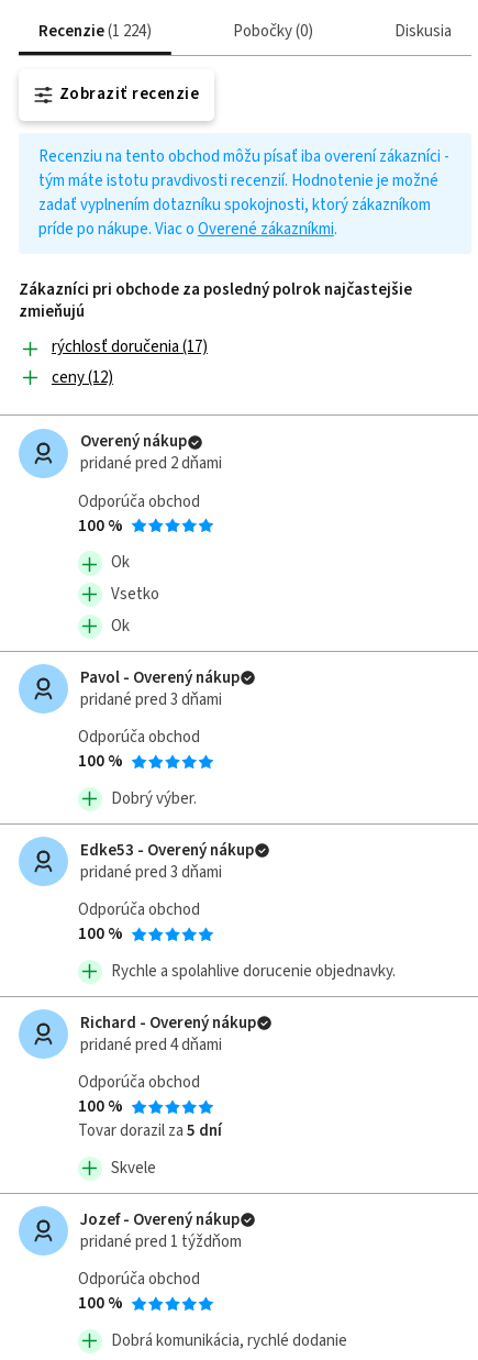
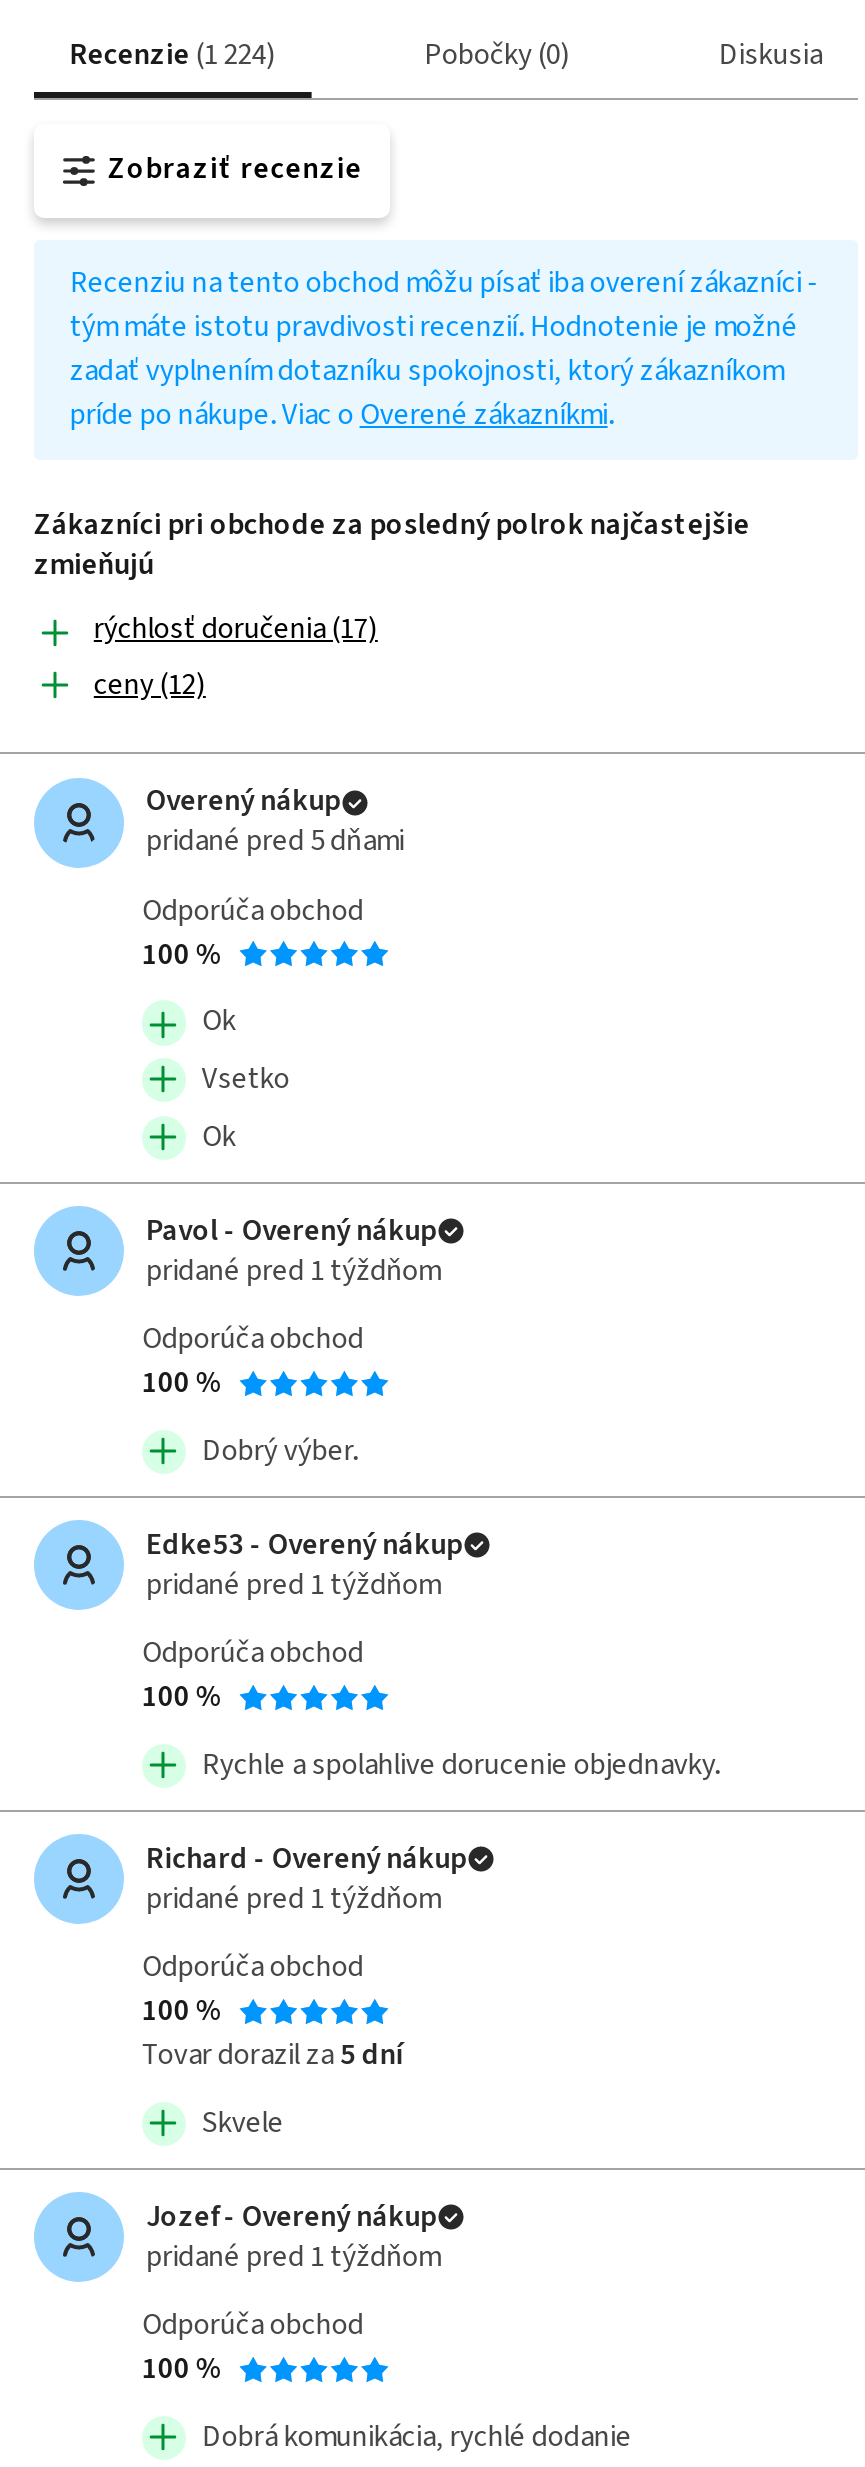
[80,452,222,475] pridané pred 2 dňami -> [146,820,404,862] pridané pred 5 dňami
[80,688,222,711] pridané pred 3 dňami -> [146,1249,440,1291] pridané pred 1 týždňom
[80,860,222,884] pridané pred 3 dňami -> [146,1563,440,1605] pridané pred 1 týždňom
[80,1033,222,1056] pridané pred 4 dňami -> [146,1877,440,1919] pridané pred 1 týždňom

